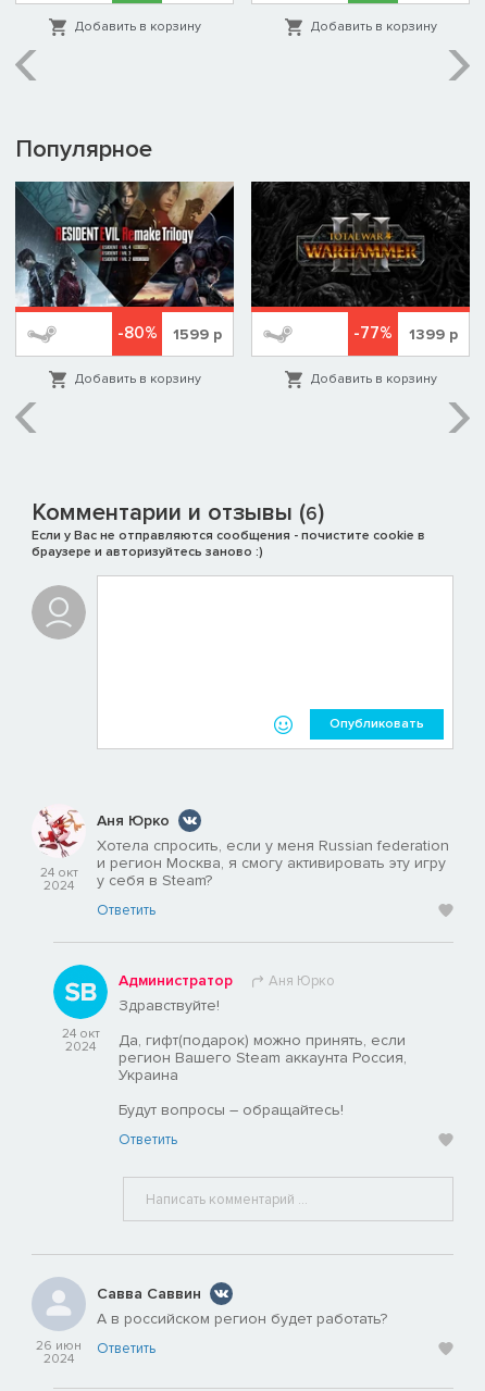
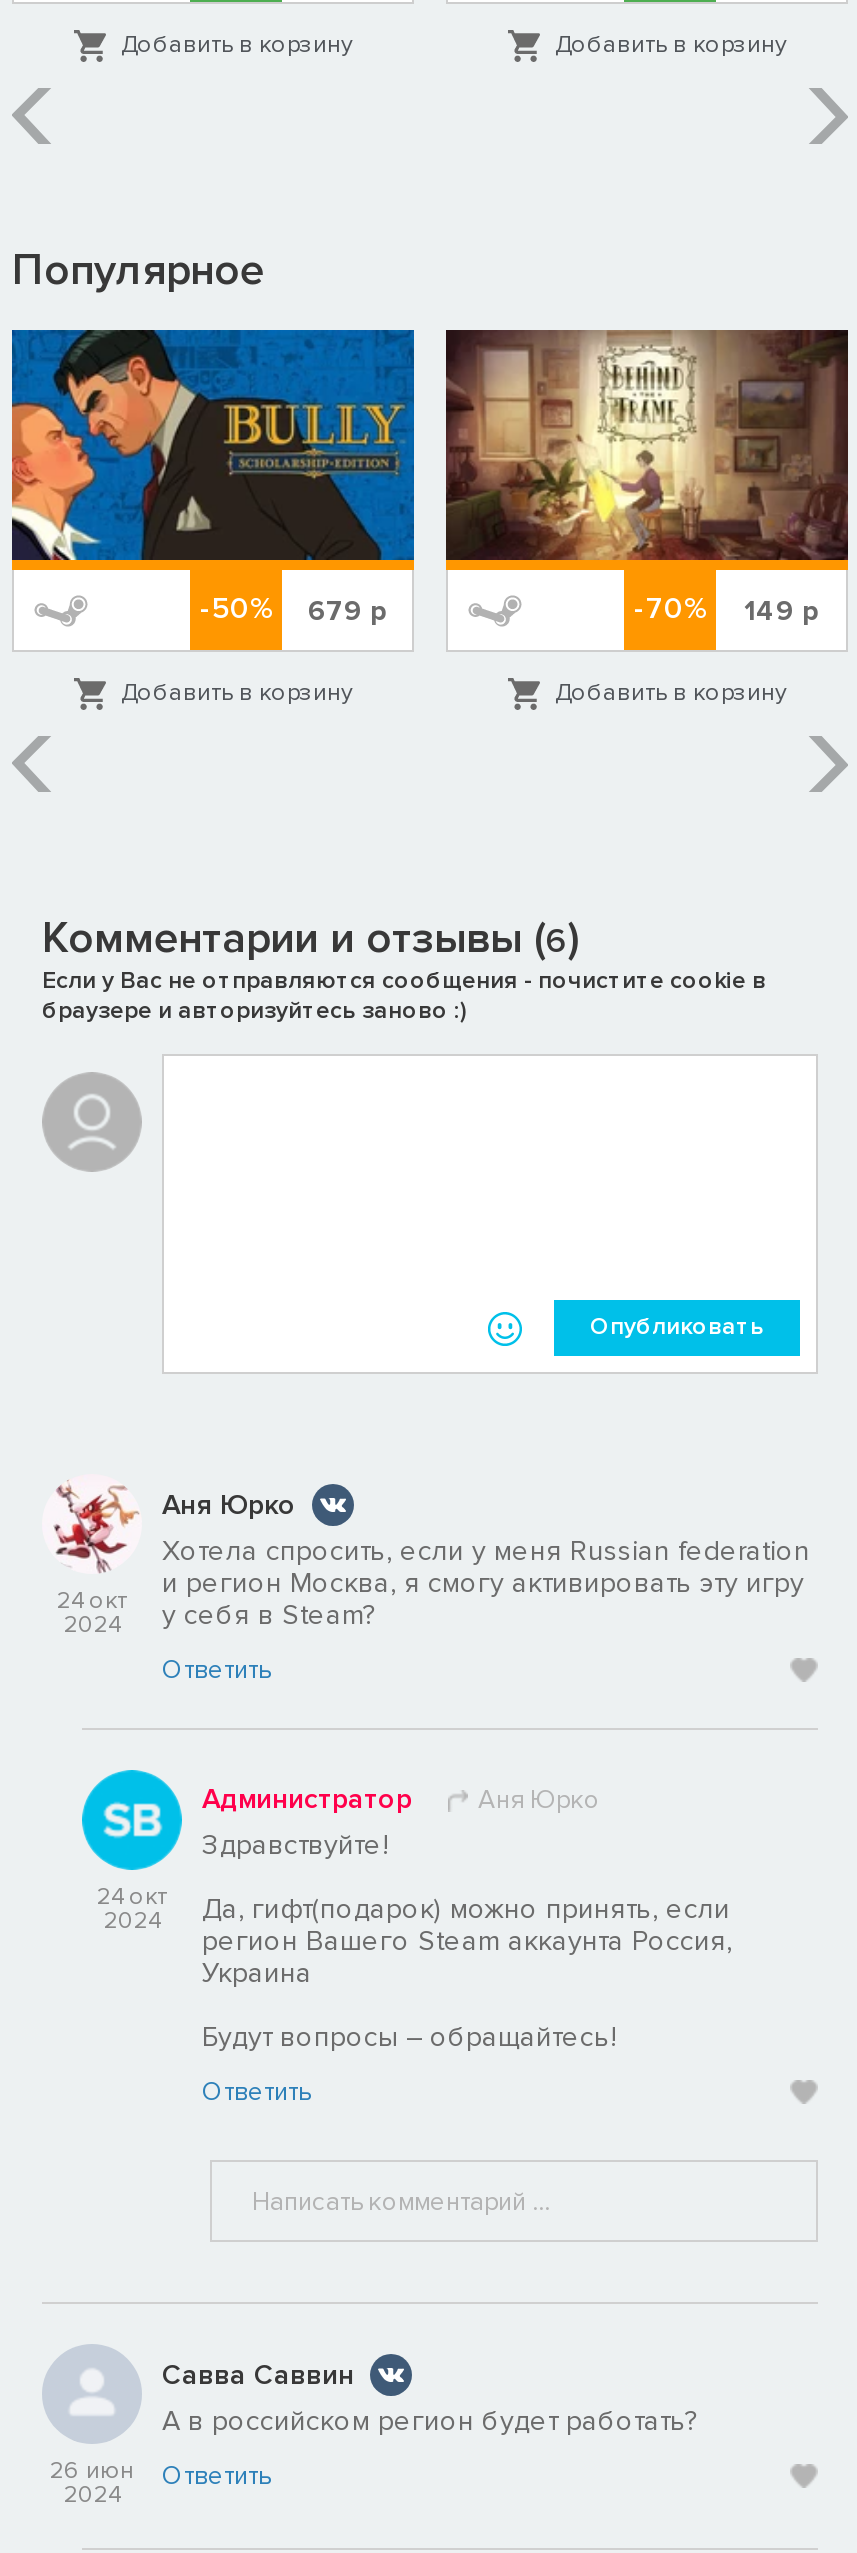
[14,181,235,343] [image] | -80% -> [10,328,416,626] [image] | -50%
[251,181,470,343] [image] | -77% -> [446,328,848,626] [image] | -70%
[173,325,222,343] 1599 р -> [308,594,386,628] 679 р
[409,325,458,343] 1399 р -> [744,594,818,628] 149 р

